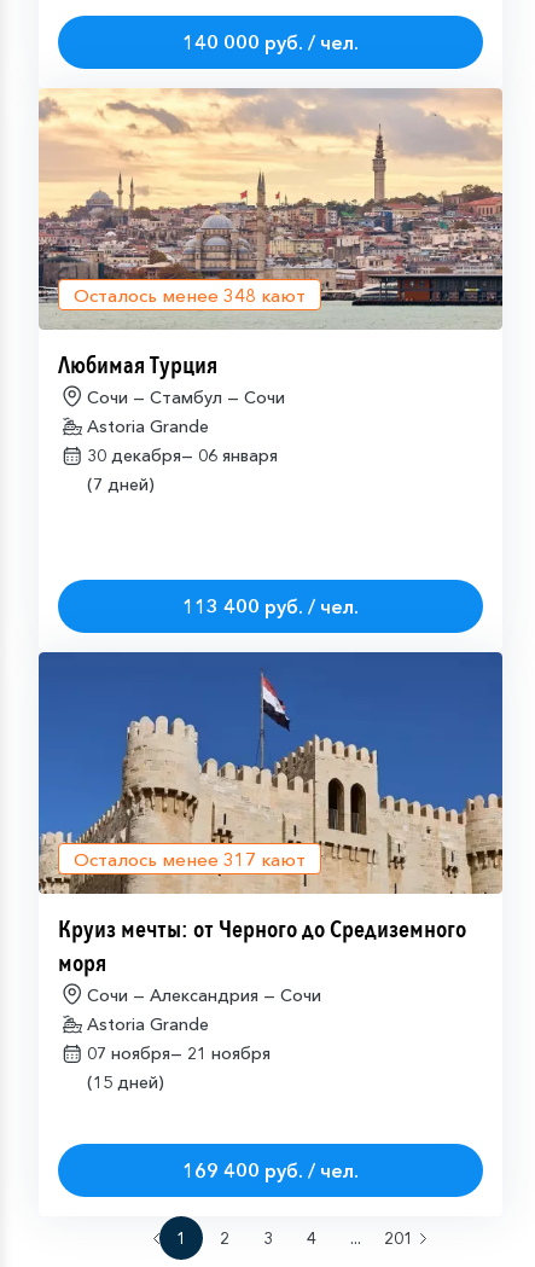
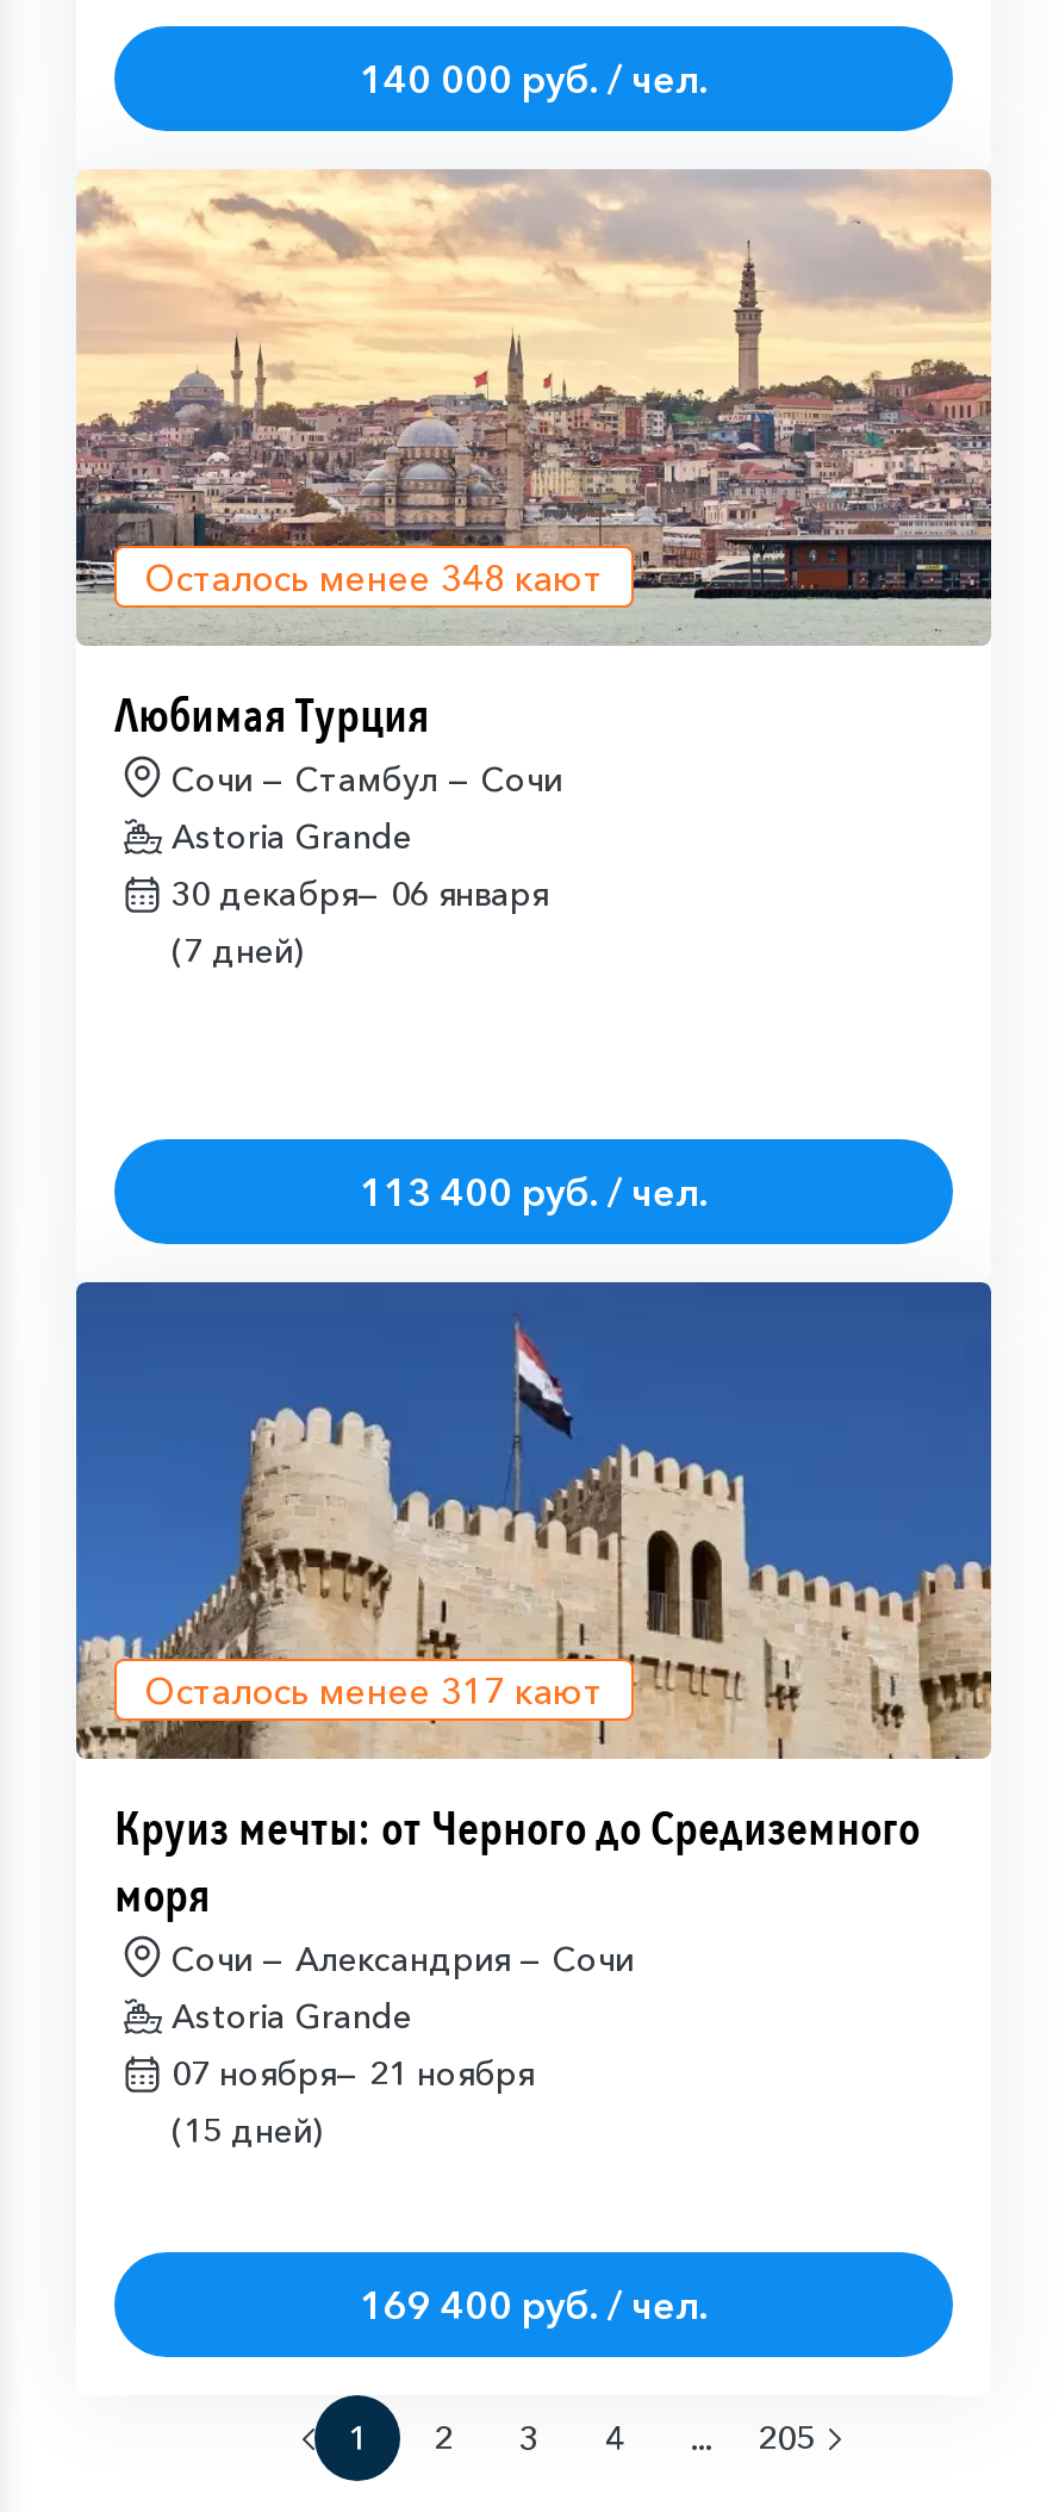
[384,1227,413,1249] 201 -> [758,2417,815,2460] 205

